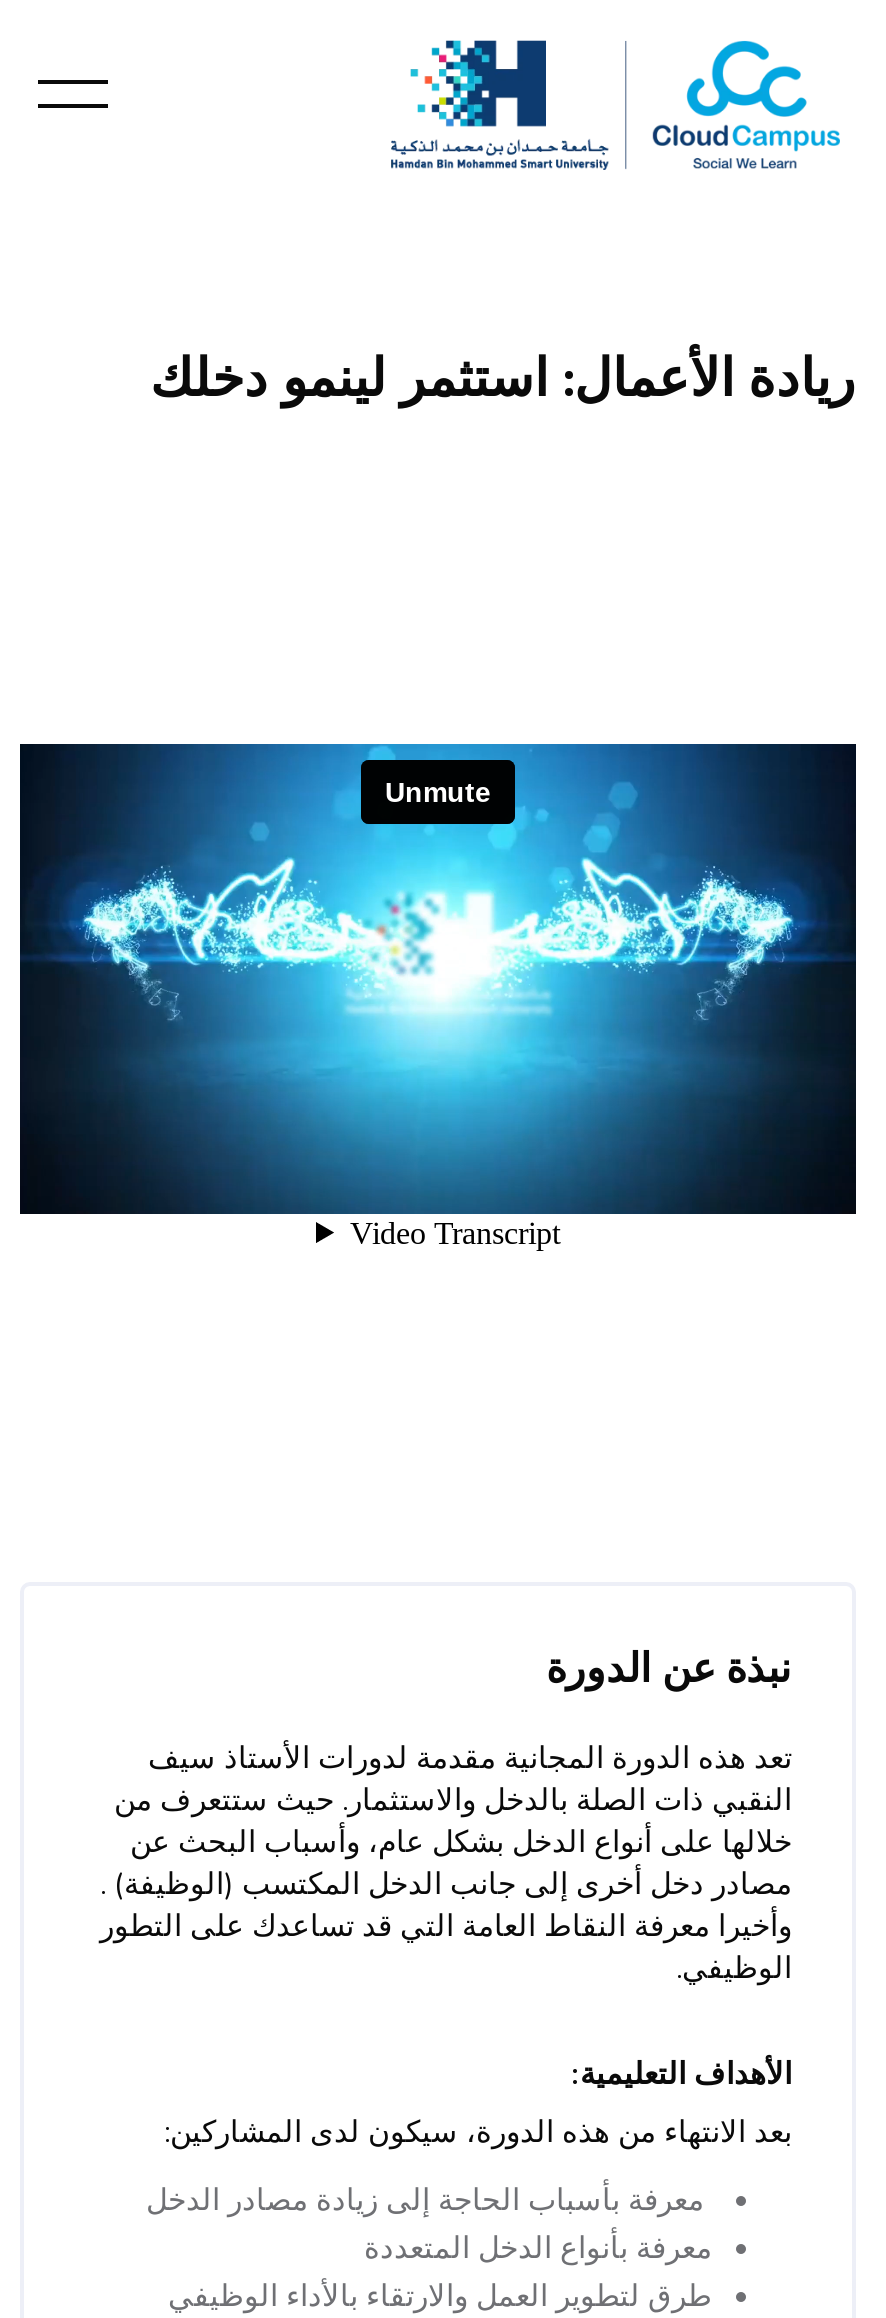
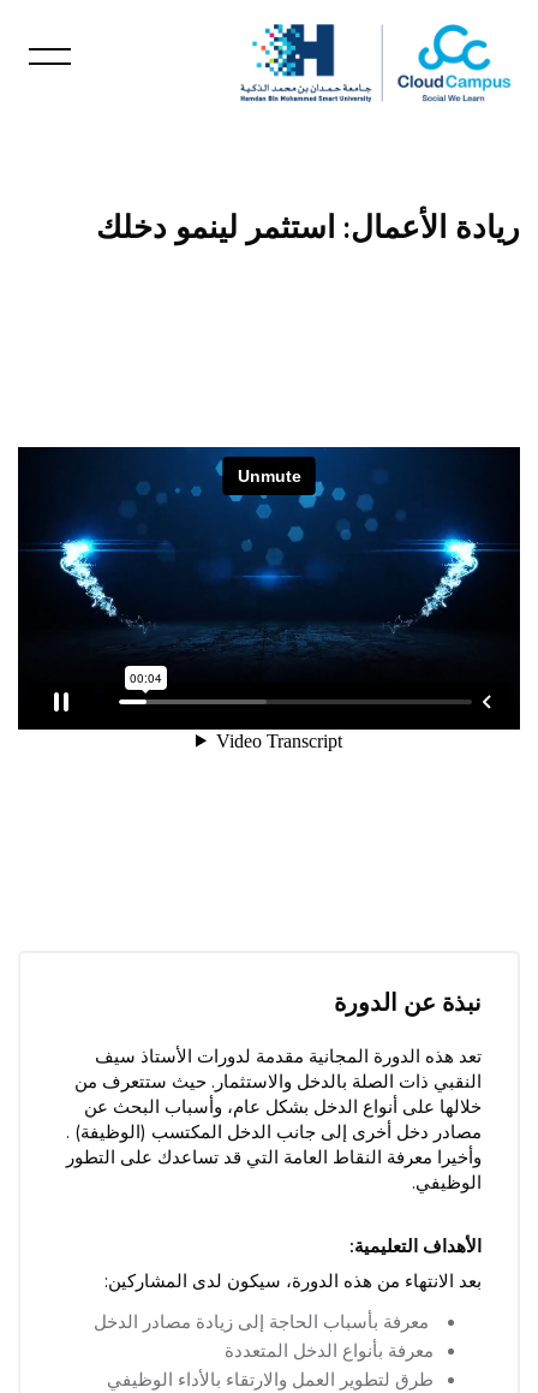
[20,744,856,1216] [image] -> [18,447,520,731] [image]

